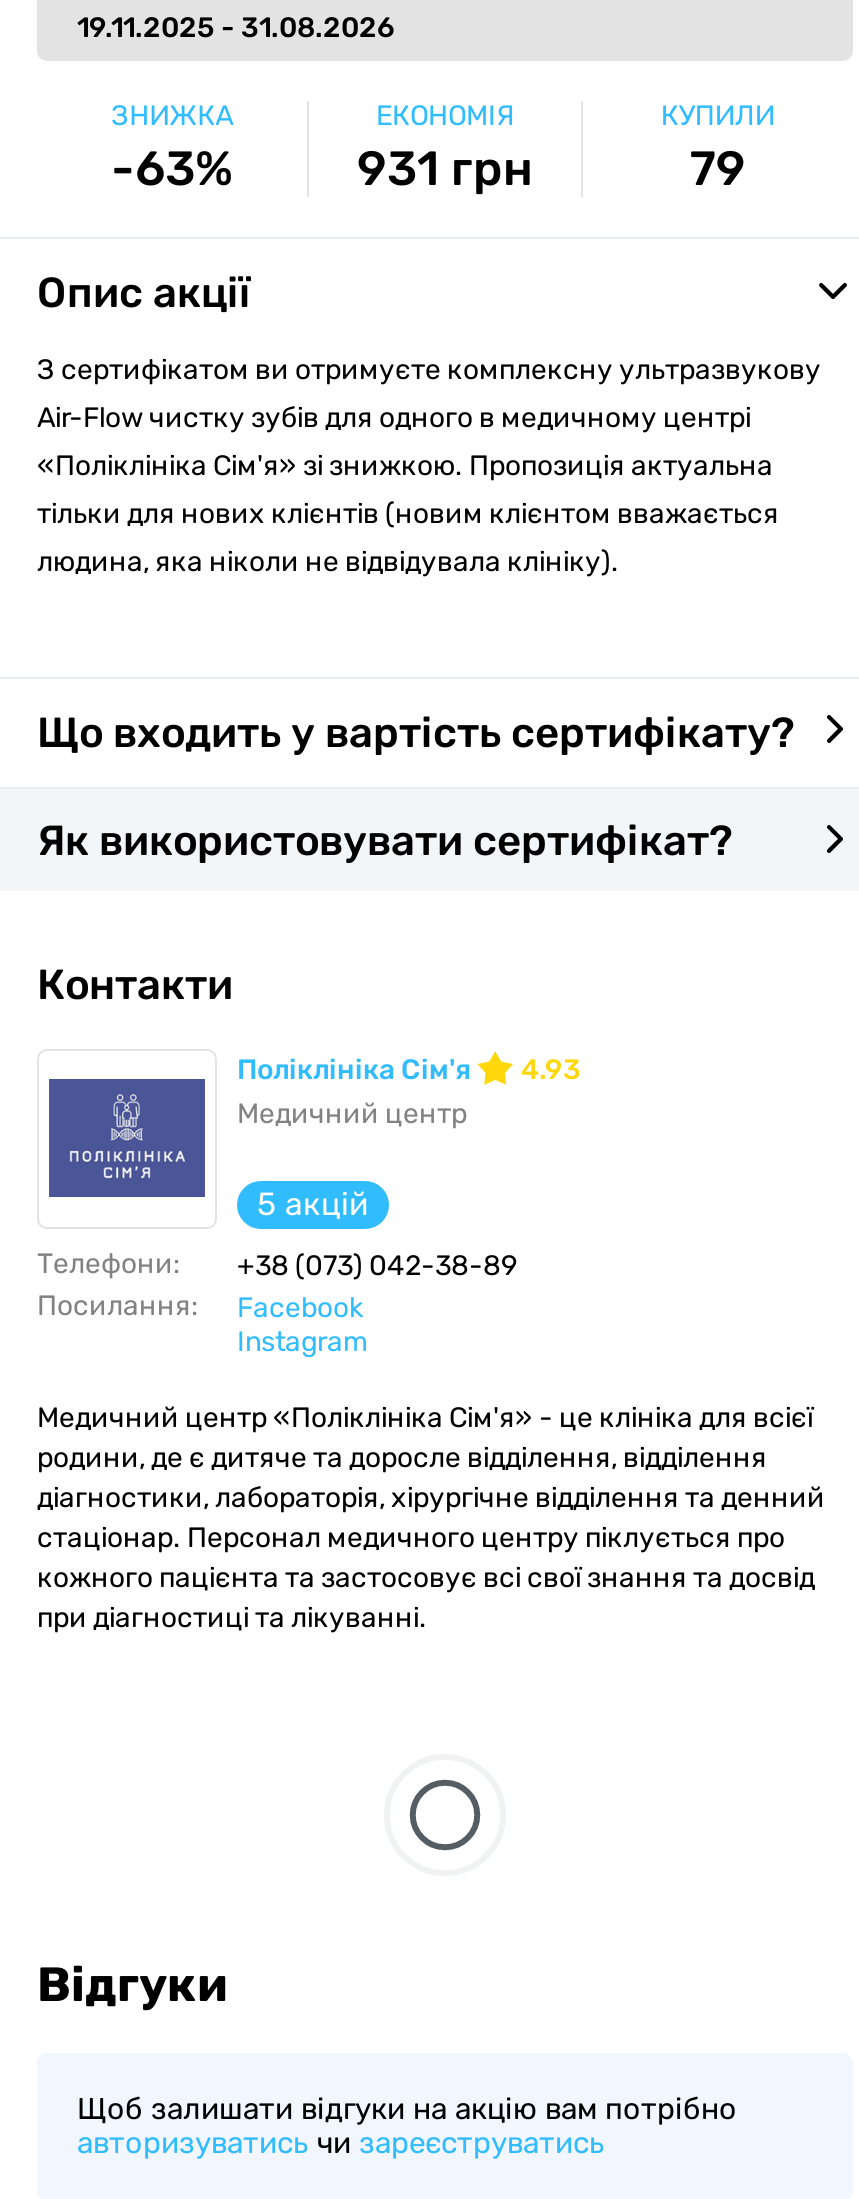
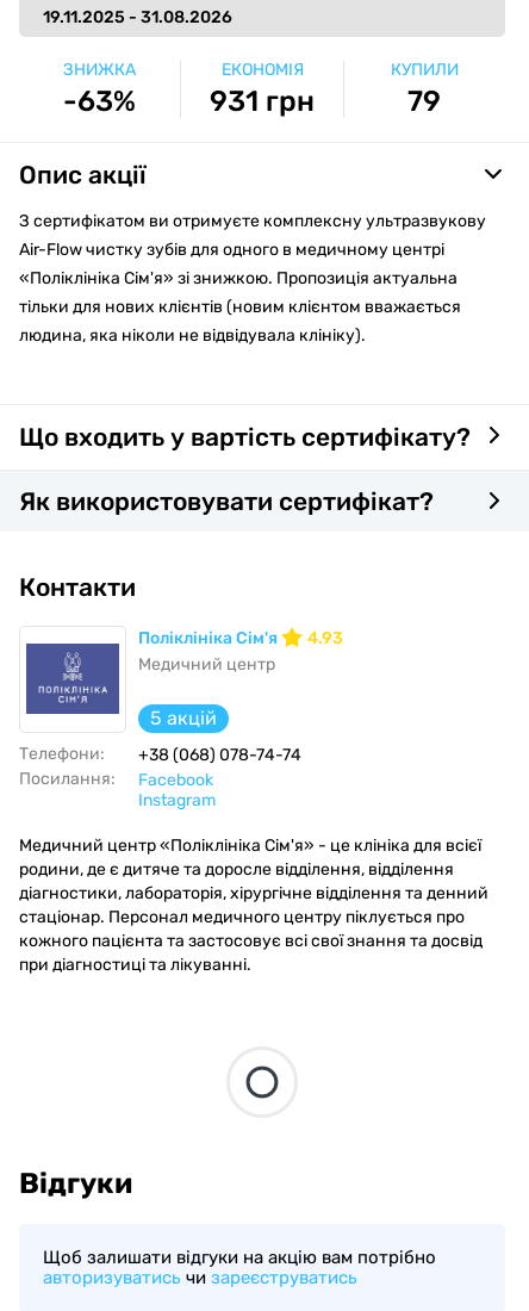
[37,1246,517,1282] Телефони: +38 (073) 042-38-89 -> [19,743,301,765] Телефони: +38 (068) 078-74-74
[407,1777,483,1853] [image] -> [241,1061,284,1104] [image]

